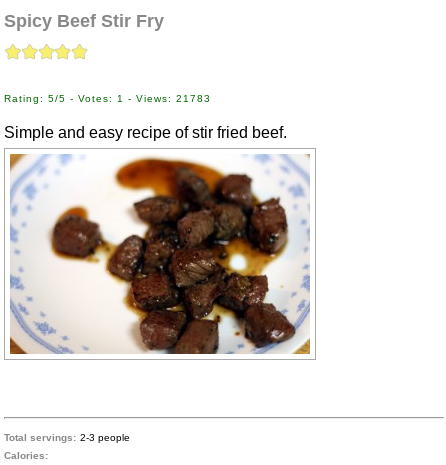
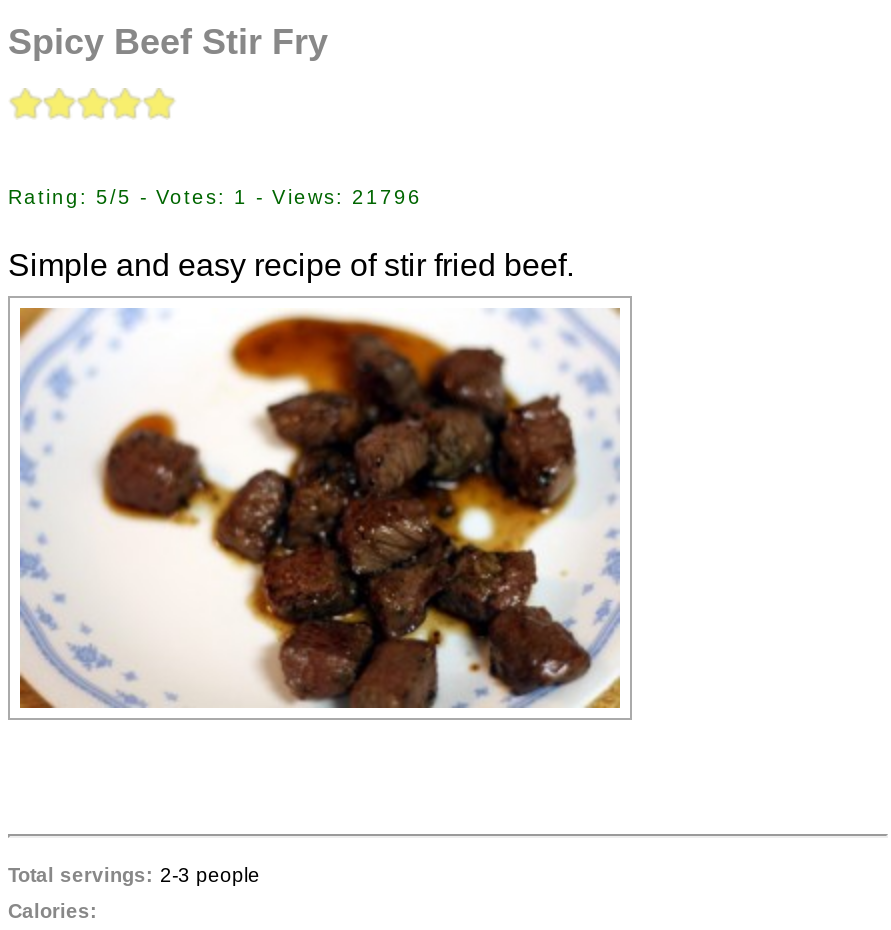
[4,93,211,104] Rating: 5/5 - Votes: 1 - Views: 21783 -> [8,186,422,208] Rating: 5/5 - Votes: 1 - Views: 21796

